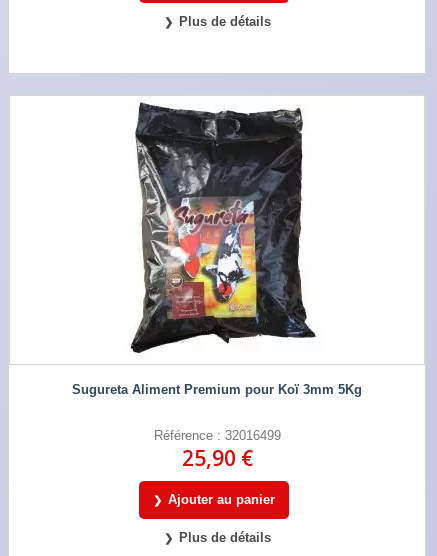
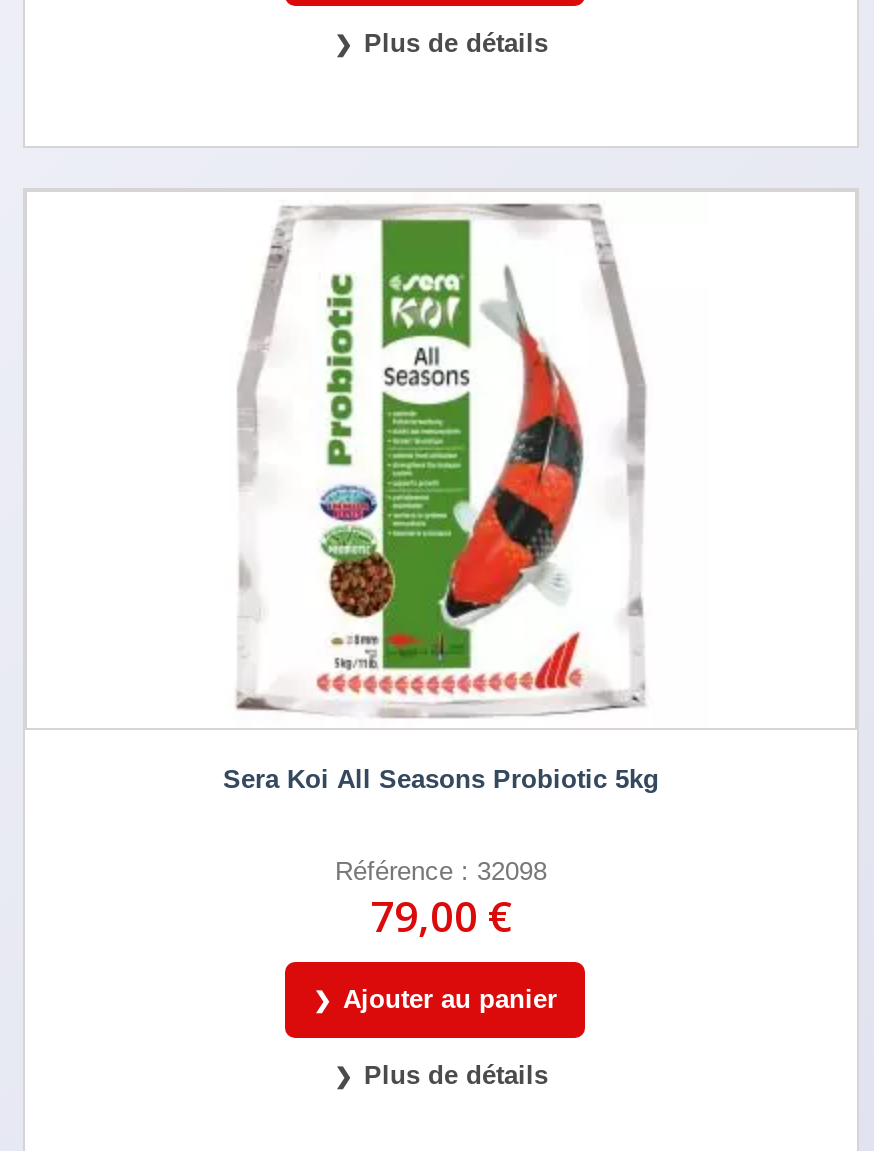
[72,102,362,397] [image] | Sugureta Aliment Premium pour Koï 3mm 5Kg -> [223,202,659,795] [image] | Sera Koi All Seasons Probiotic 5kg
[153,428,280,472] Référence : 32016499 | 25,90 € -> [335,857,547,945] Référence : 32098 | 79,00 €

